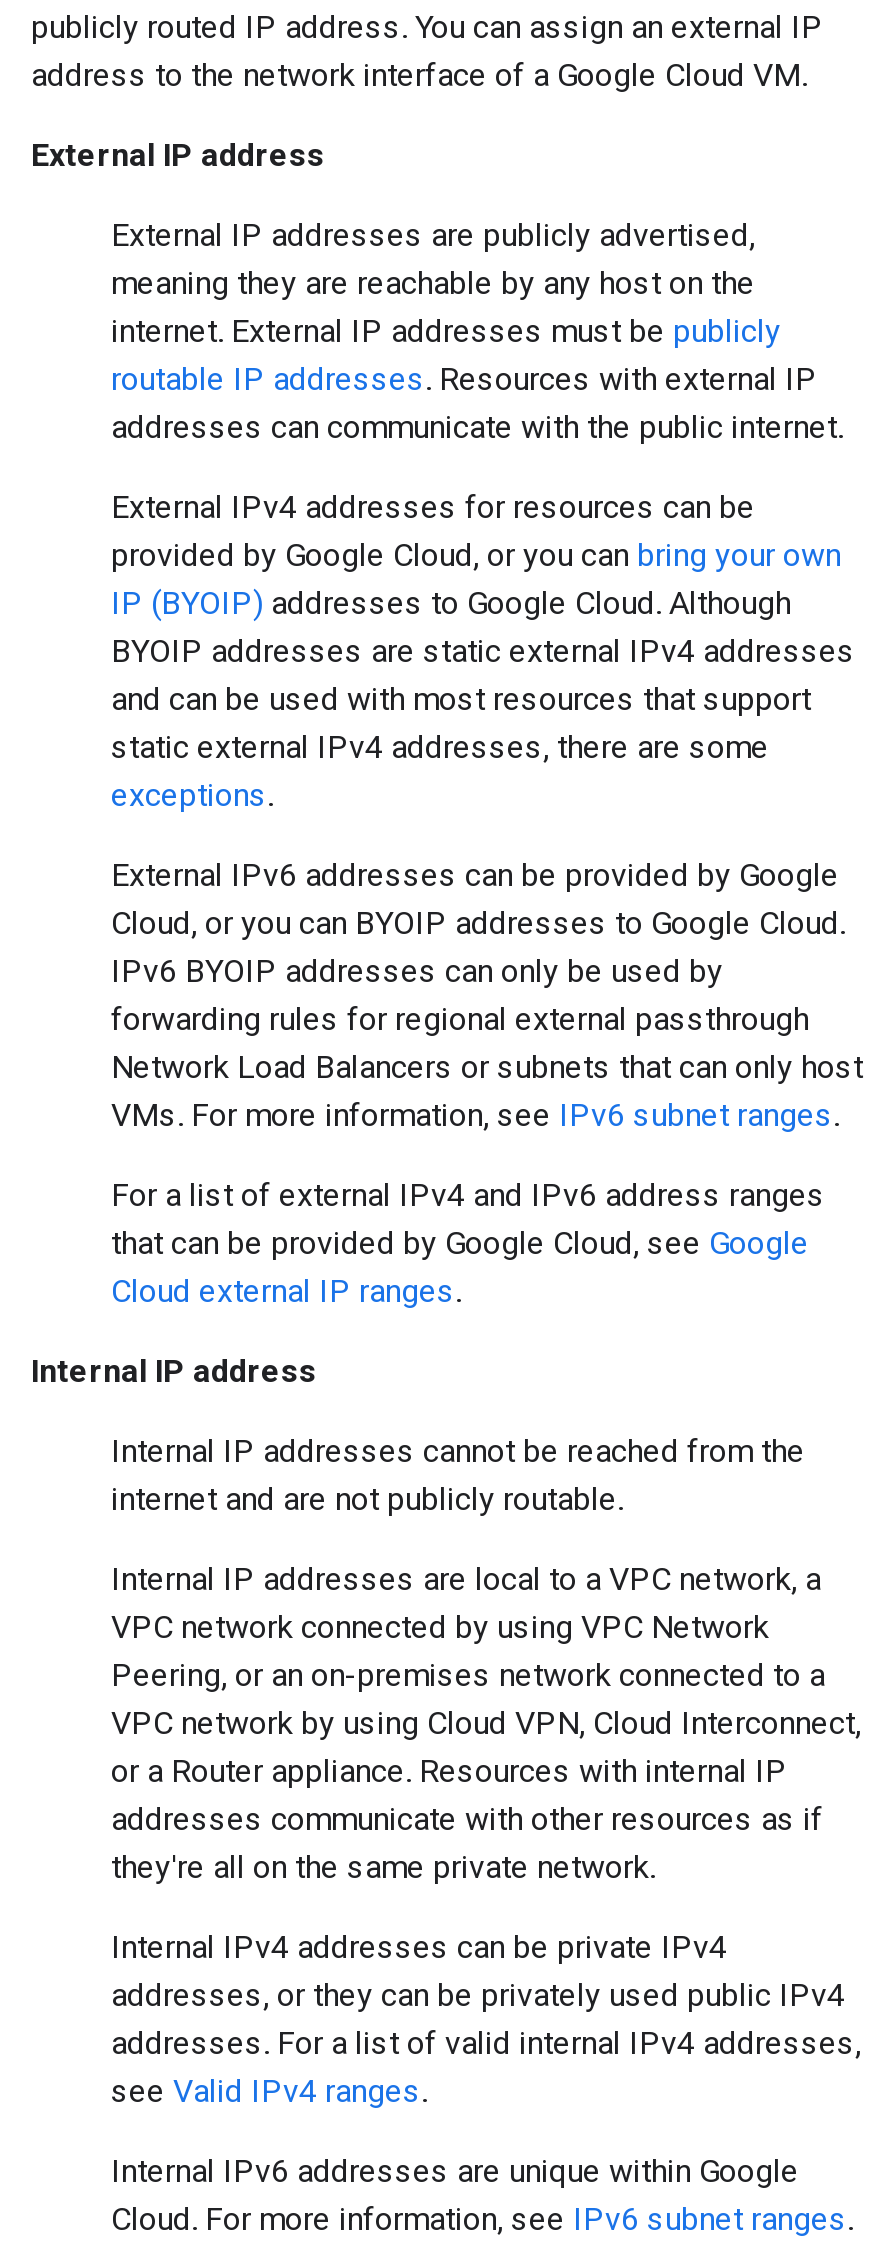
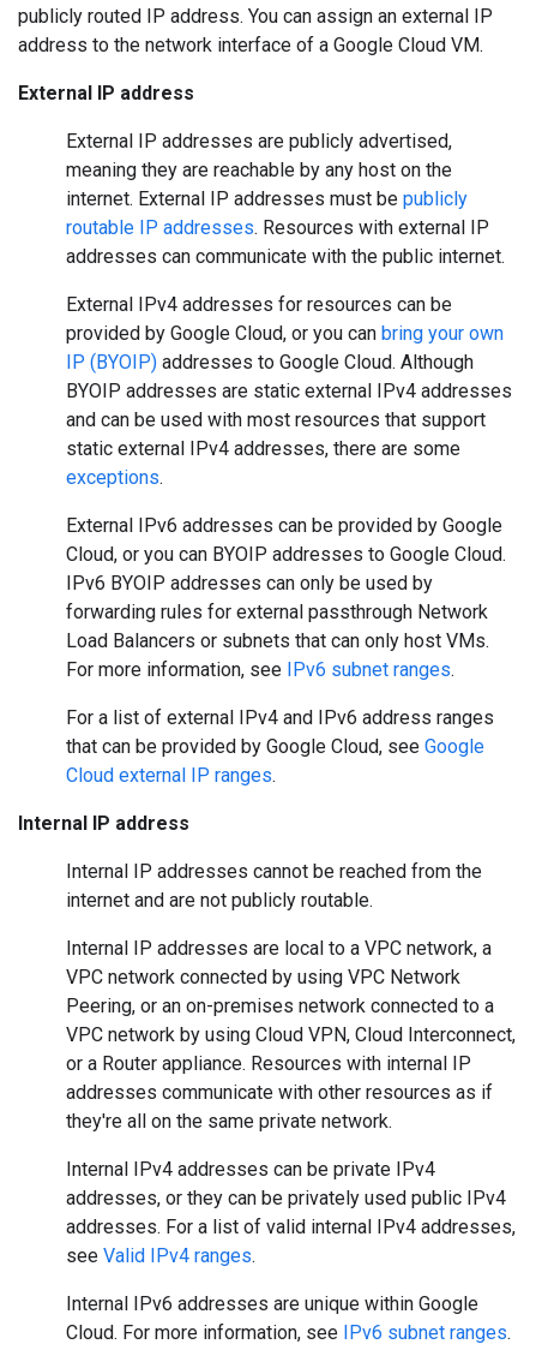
[111,1000,863,1134] forwarding rules for regional external passthrough | Network Load Balancers or subnets that can only host | VMs. For more information, see IPv6 subnet ranges. -> [66,601,489,681] forwarding rules for external passthrough Network | Load Balancers or subnets that can only host VMs. | For more information, see IPv6 subnet ranges.

